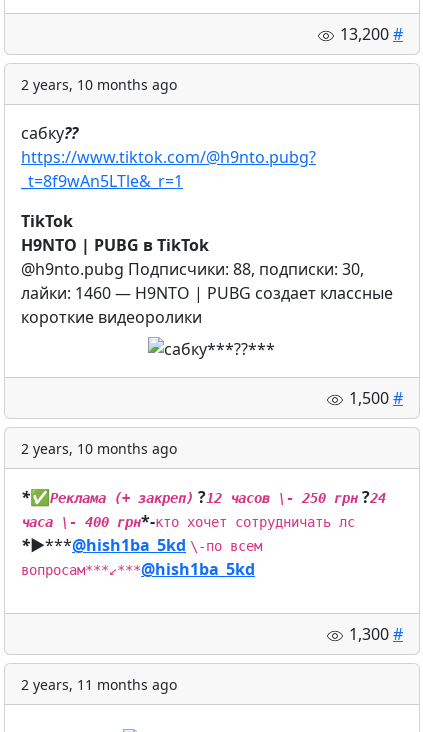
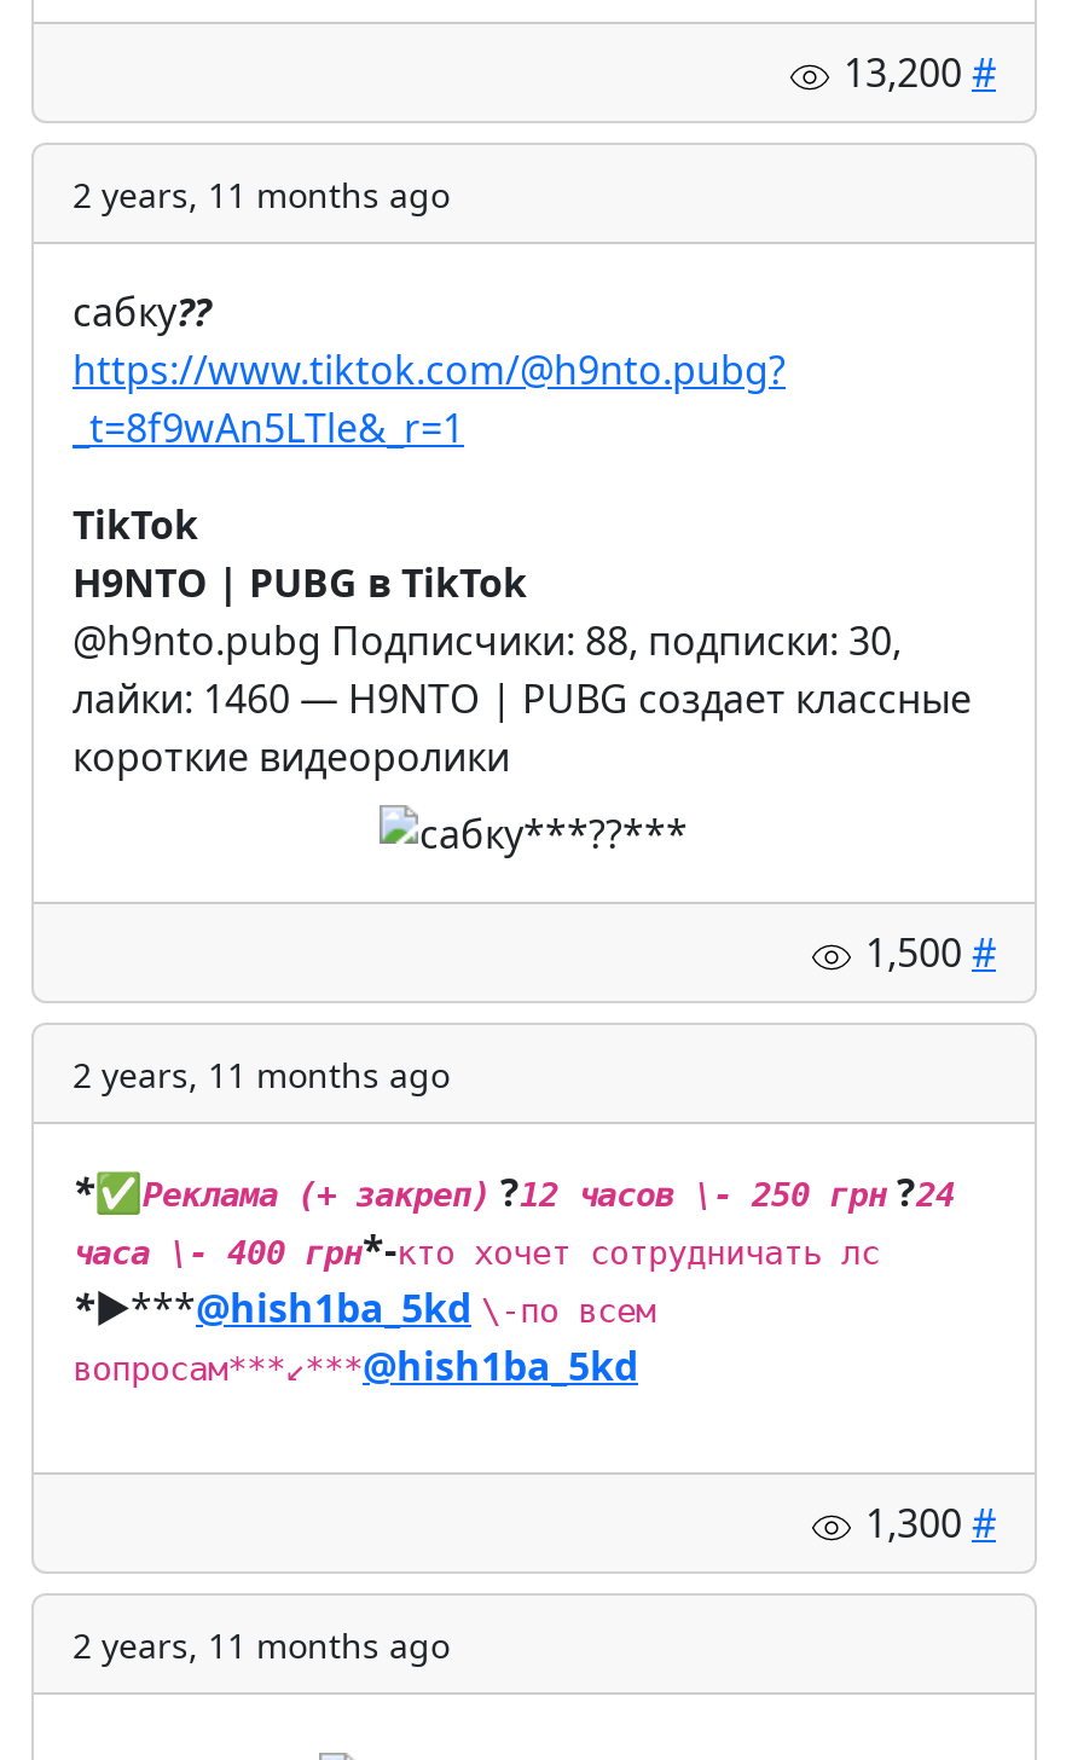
[21,75,177,94] 2 years, 10 months ago -> [73,173,450,219] 2 years, 11 months ago
[21,439,177,458] 2 years, 10 months ago -> [73,1053,450,1099] 2 years, 11 months ago

